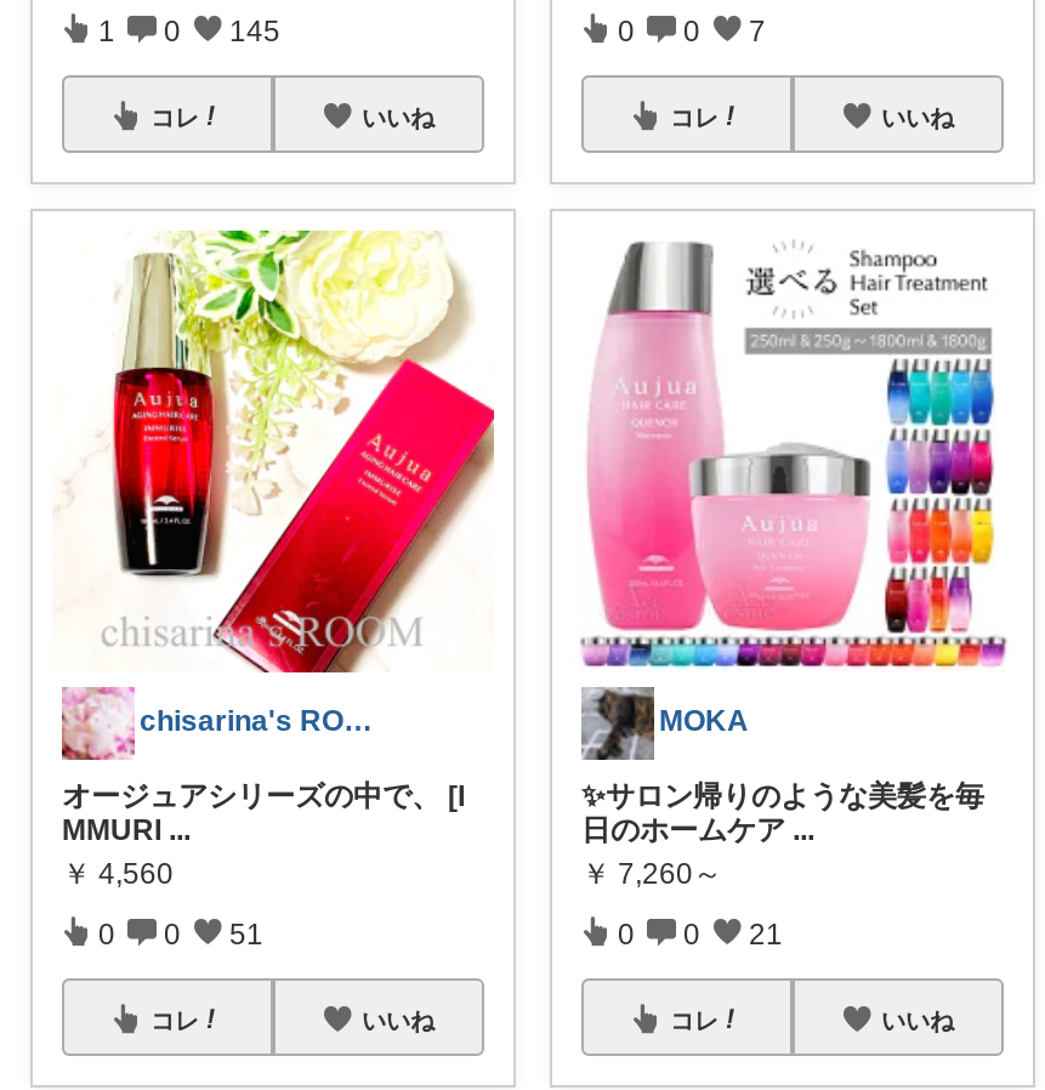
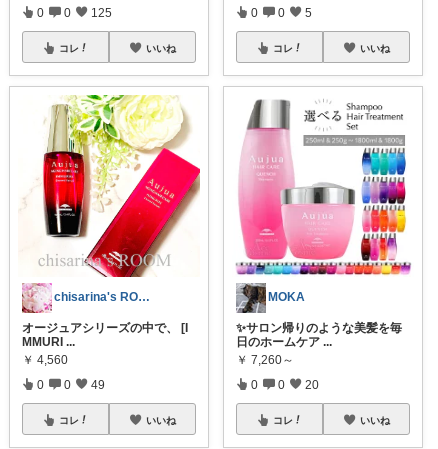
[98,14,115,43] 1 -> none
[229,14,280,43] 145 -> [64,6,112,18] 0 | 125
[618,14,766,43] 0 0 7 -> [251,6,312,18] 0 0 5
[98,917,263,946] 0 0 51 -> [37,378,105,390] 0 0 49
[618,917,783,946] 0 0 21 -> [251,378,319,390] 0 0 20

